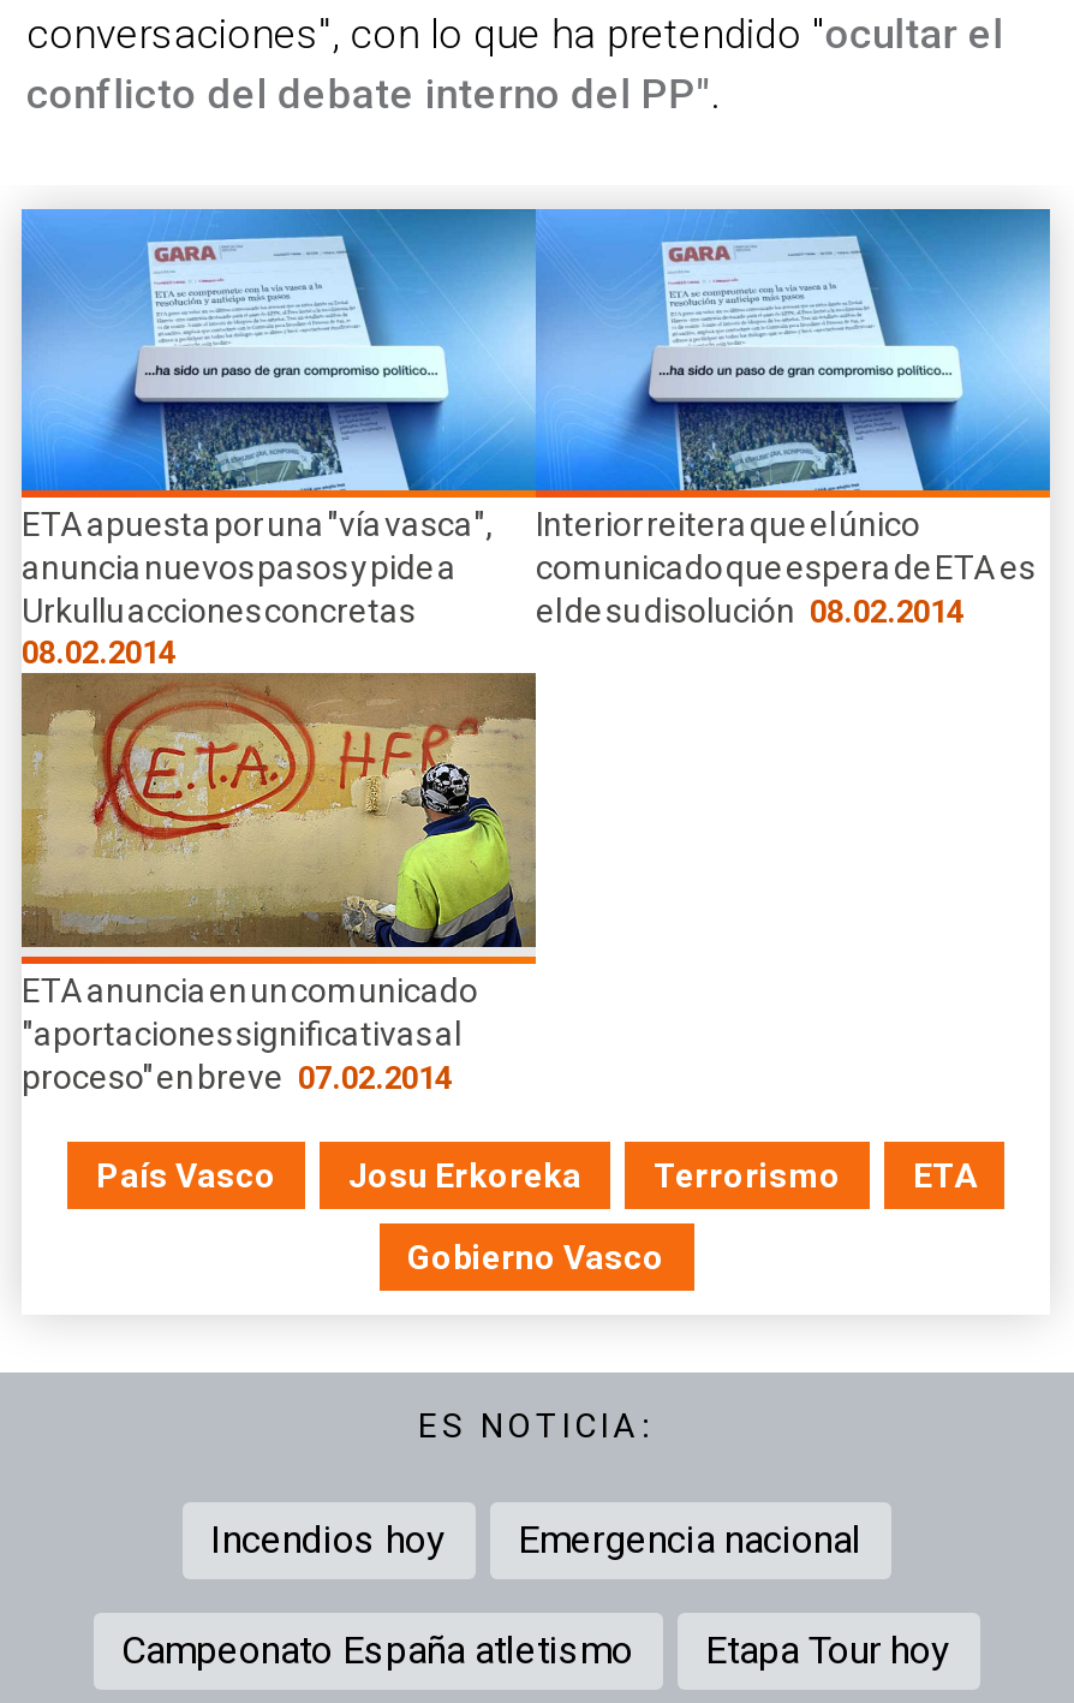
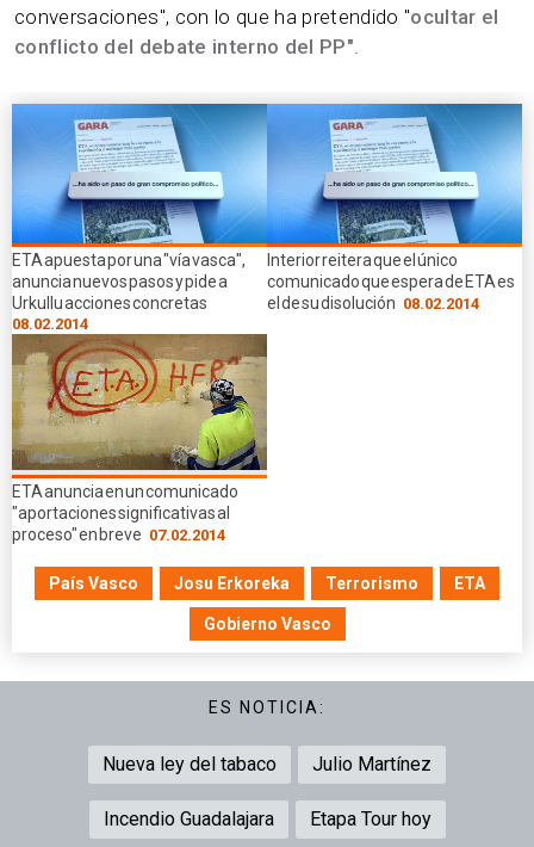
[210,1516,861,1562] Incendios hoy | Emergencia nacional -> [103,753,431,775] Nueva ley del tabaco | Julio Martínez
[121,1627,633,1672] Campeonato España atletismo -> [103,807,274,830] Incendio Guadalajara

